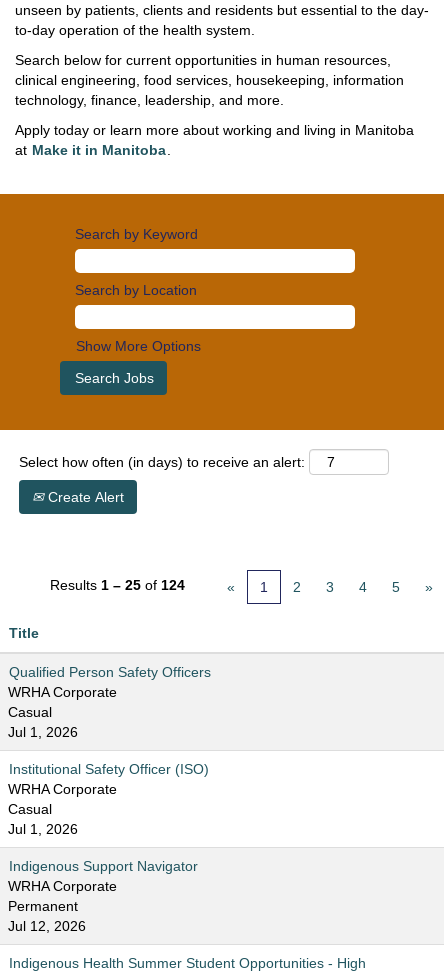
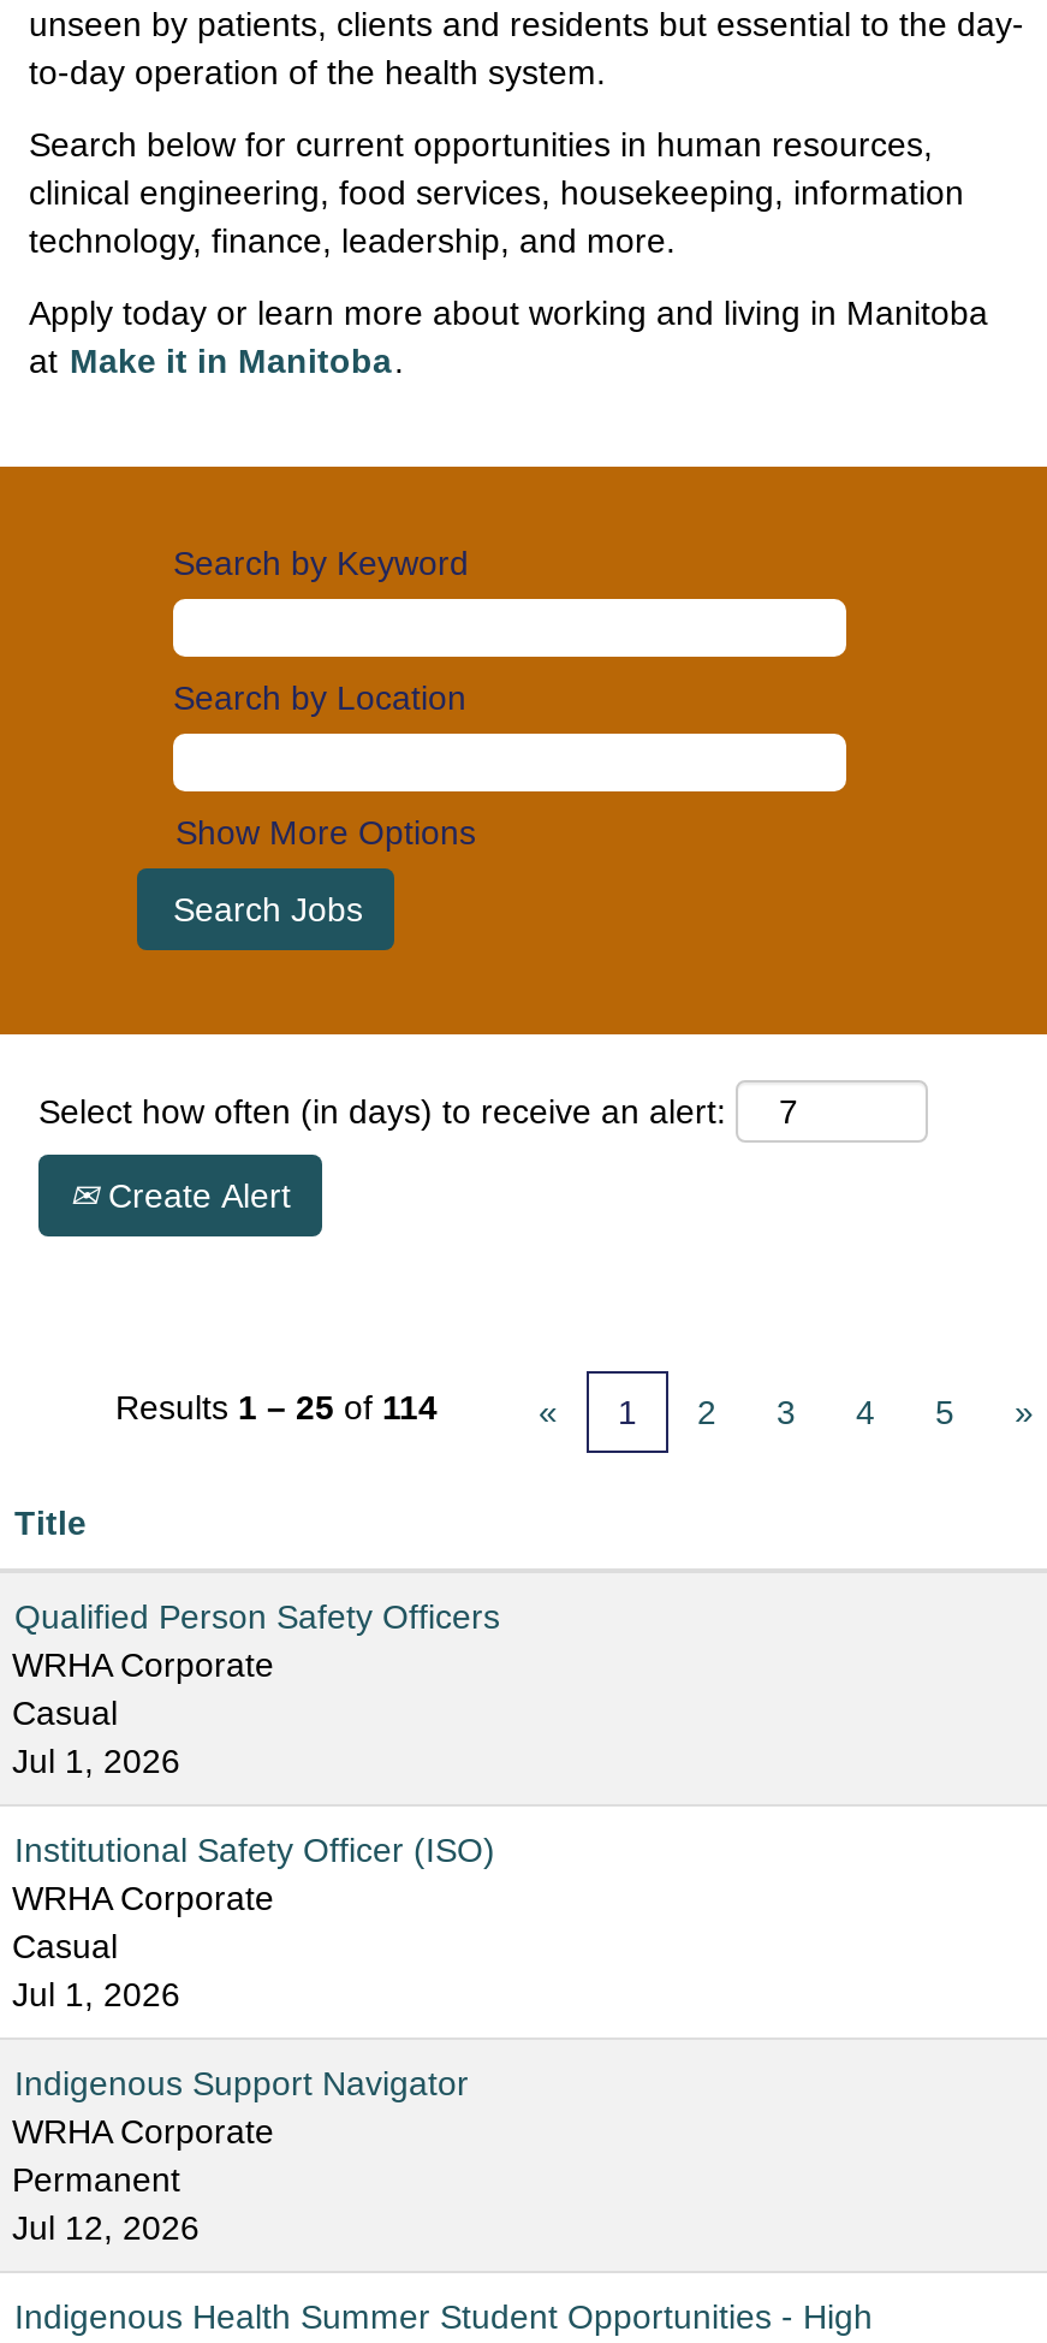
[50,577,185,593] Results 1 – 25 of 124 -> [115,1388,438,1426] Results 1 – 25 of 114

